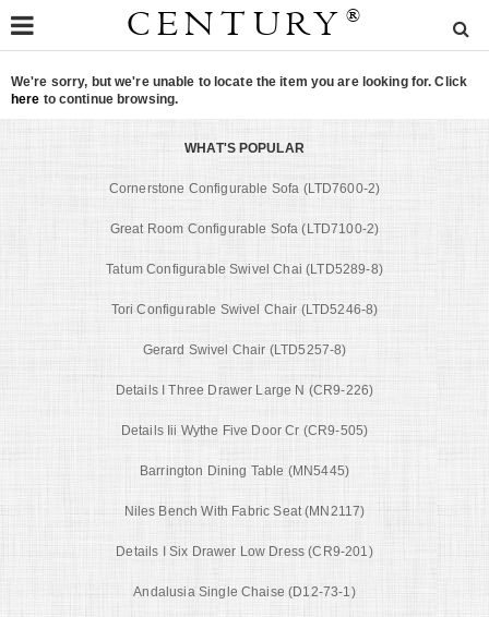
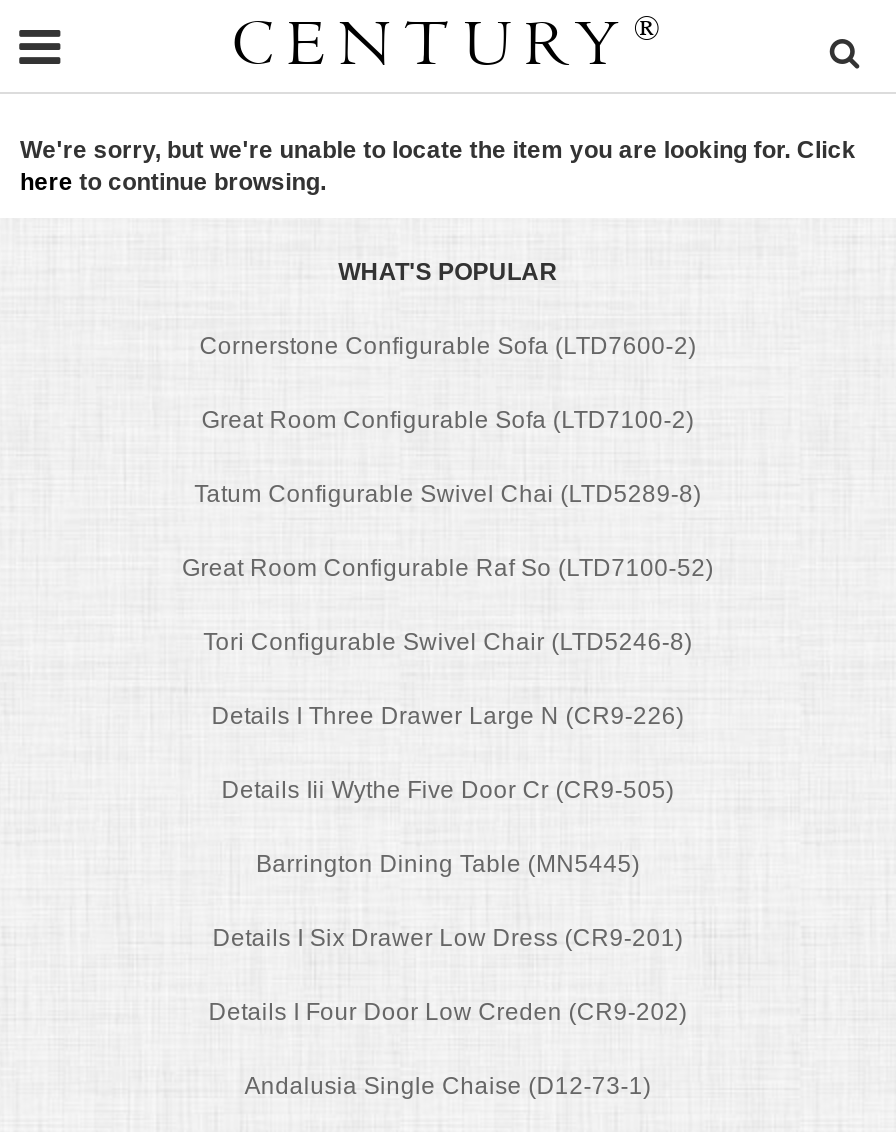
none -> [182,554,714,582] Great Room Configurable Raf So (LTD7100-52)
moved [111,302,378,317] -> [203,628,693,656]: Tori Configurable Swivel Chair (LTD5246-8)
[142,342,347,358] Gerard Swivel Chair (LTD5257-8) -> none
[124,504,365,519] Niles Bench With Fabric Seat (MN2117) -> none
moved [116,544,373,559] -> [213,924,683,952]: Details I Six Drawer Low Dress (CR9-201)
none -> [209,998,687,1026] Details I Four Door Low Creden (CR9-202)

